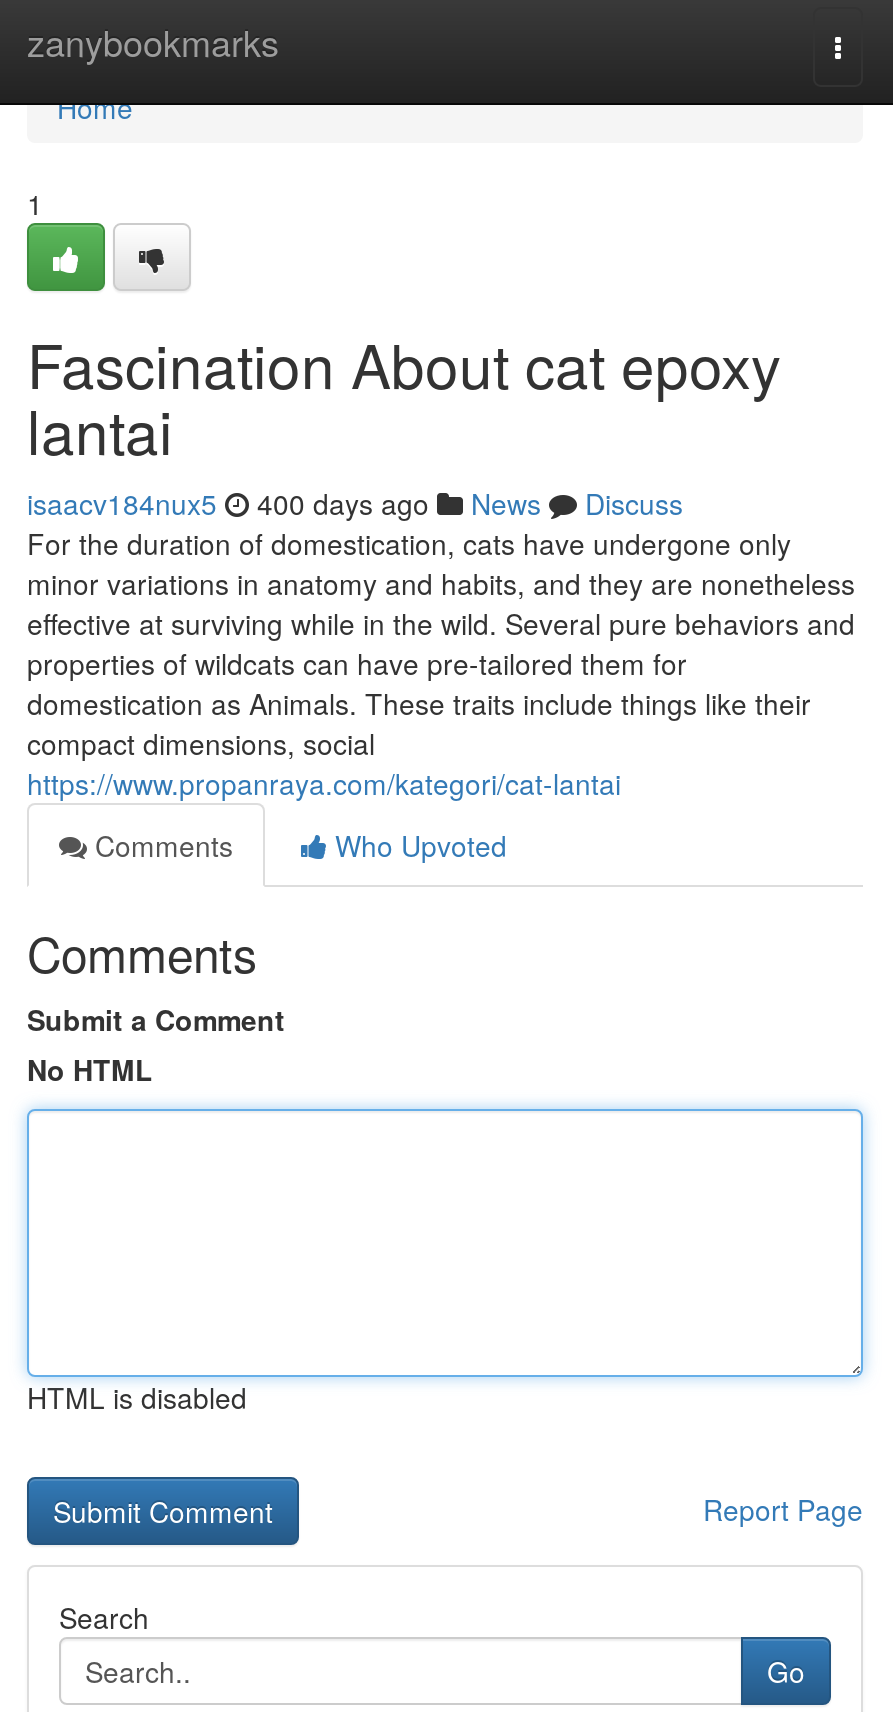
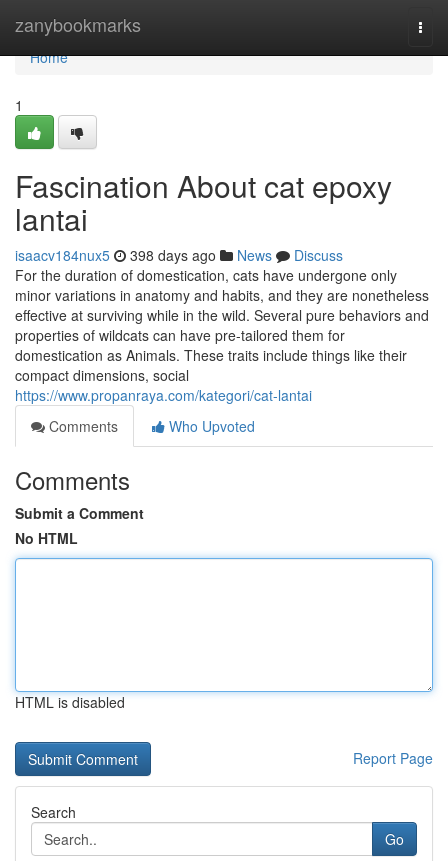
[27,483,683,523] isaacv184nux5 400 days ago News Discuss -> [15,245,343,265] isaacv184nux5 398 days ago News Discuss

